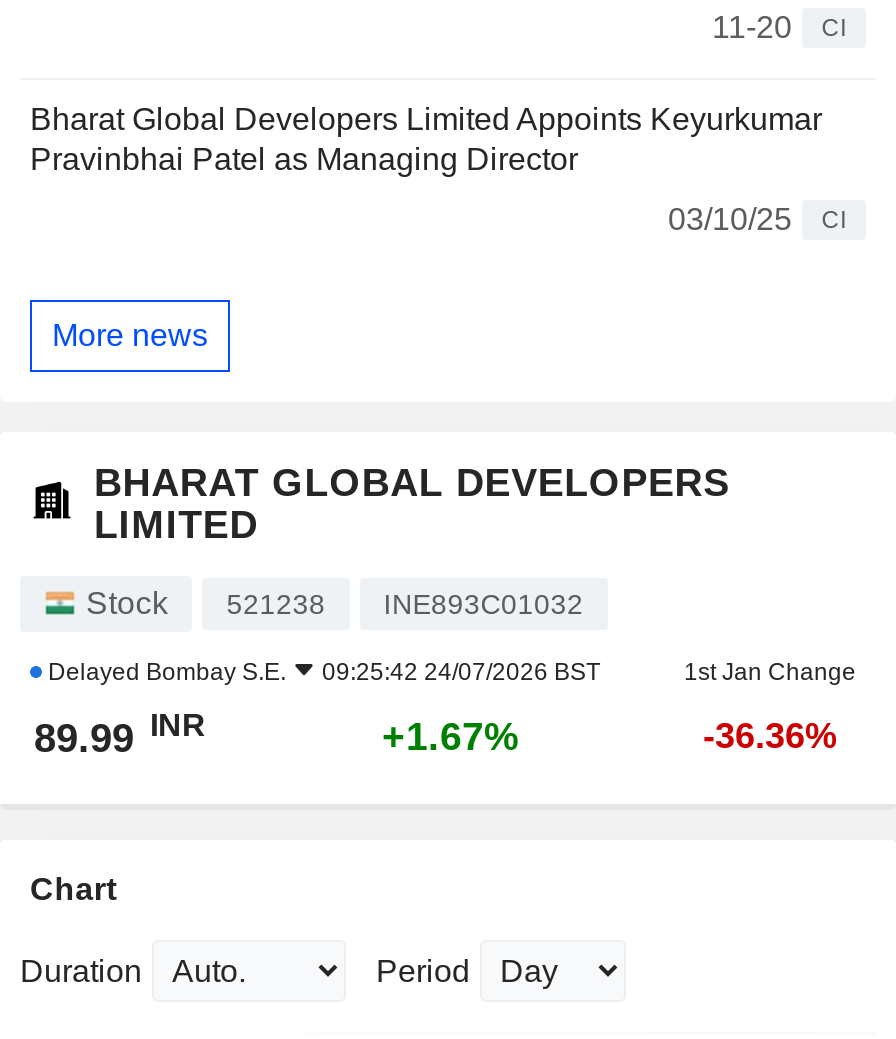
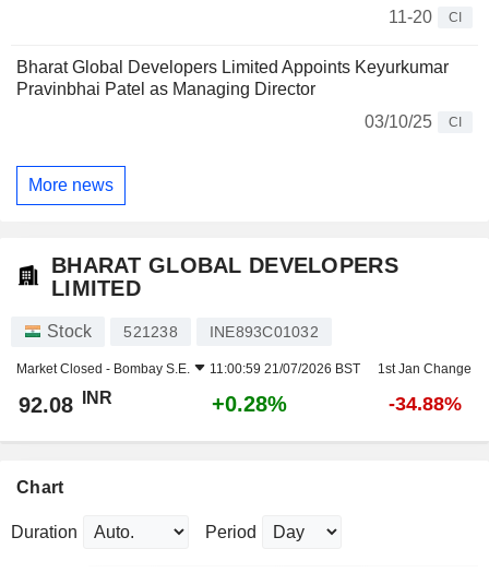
[42,657,600,685] Delayed Bombay S.E. | 09:25:42 24/07/2026 BST -> [16,361,360,376] Market Closed - Bombay S.E. | 11:00:59 21/07/2026 BST
[34,708,206,759] 89.99 INR -> [19,389,112,416] 92.08 INR
[382,713,520,757] +1.67% -> [212,391,287,415] +0.28%
[703,715,837,755] -36.36% -> [388,392,461,414] -34.88%

